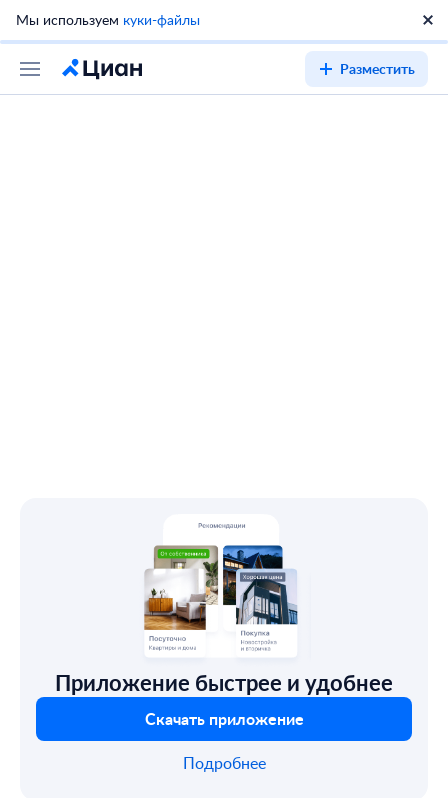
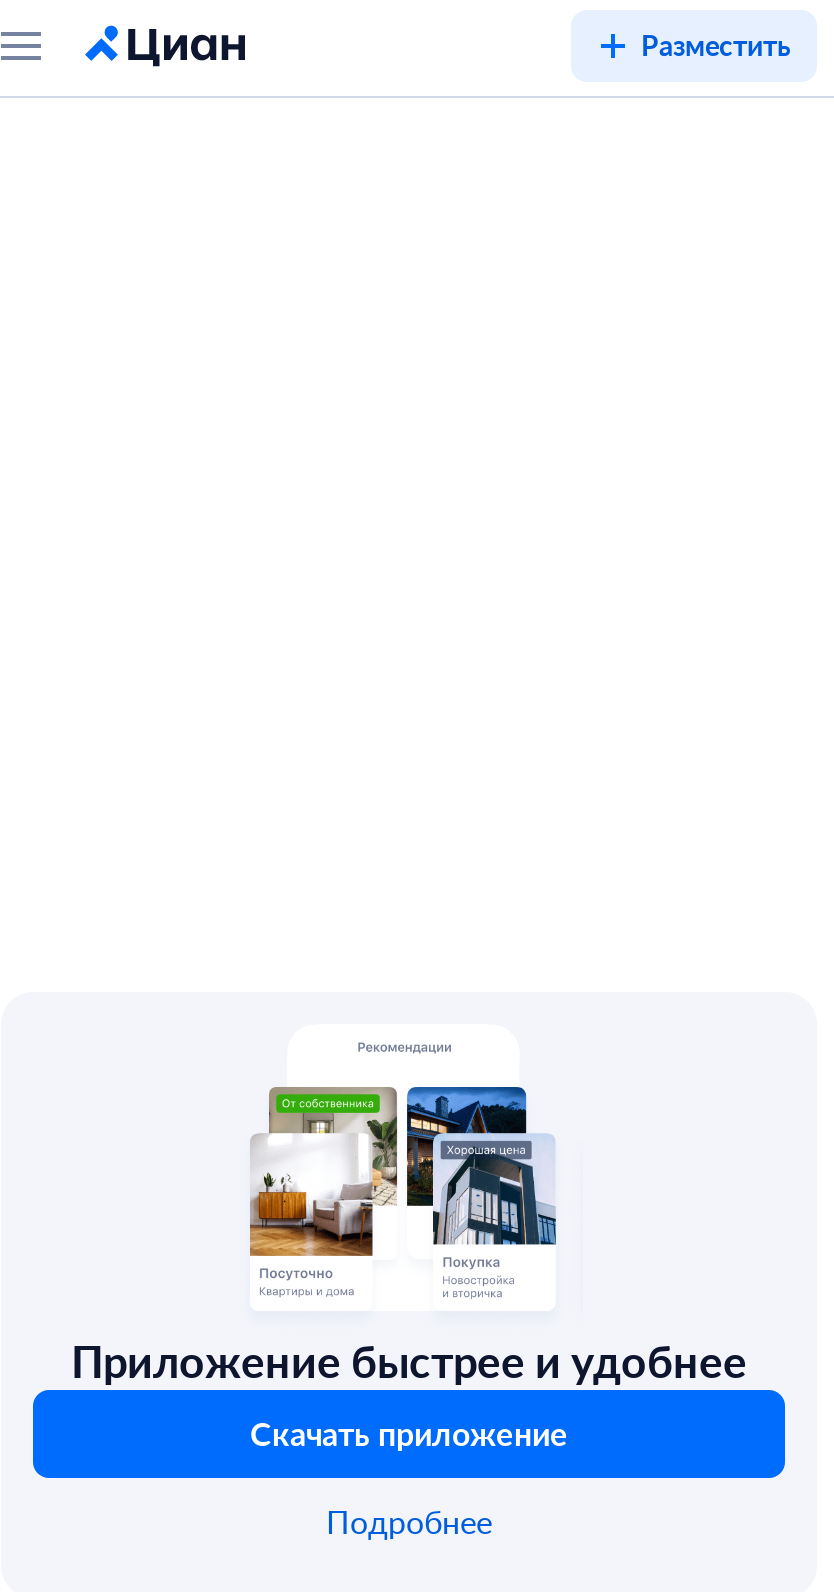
[16,10,200,29] Мы используем куки-файлы -> none
moved [340,59,415,78] -> [641,26,791,64]: Разместить

